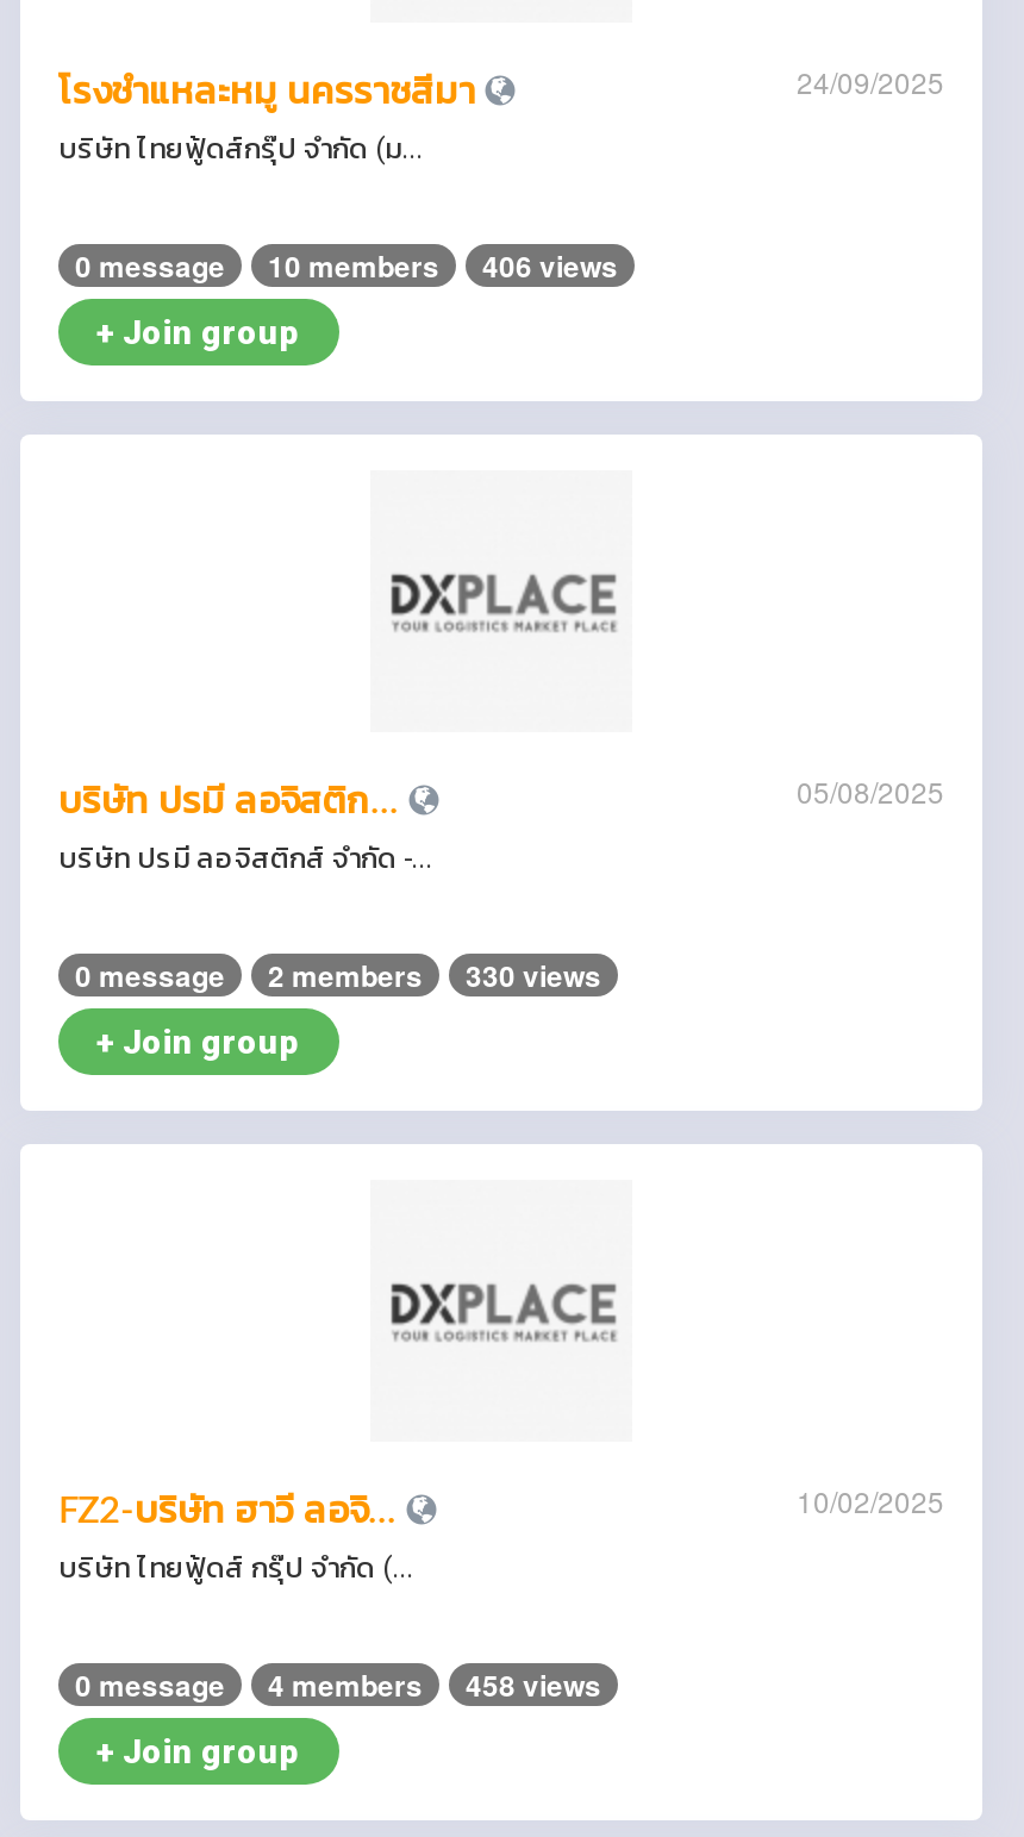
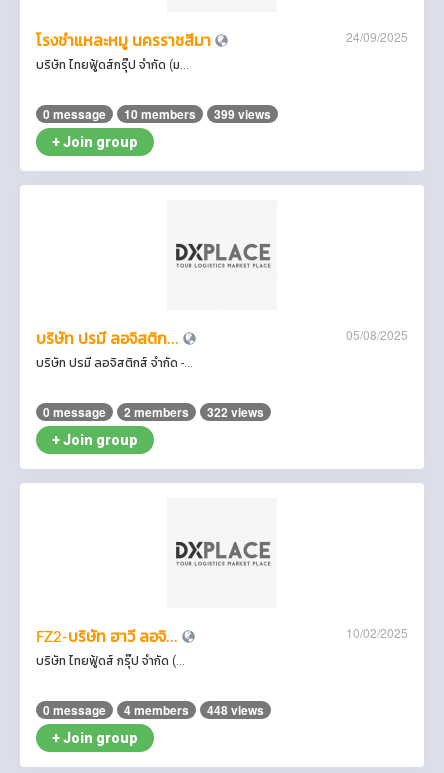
[75,245,618,288] 0 message 10 members 406 views -> [43,105,271,123] 0 message 10 members 399 views
[75,954,601,997] 0 message 2 members 330 views -> [43,403,264,421] 0 message 2 members 322 views
[75,1664,601,1707] 0 message 4 members 458 views -> [43,701,264,719] 0 message 4 members 448 views

